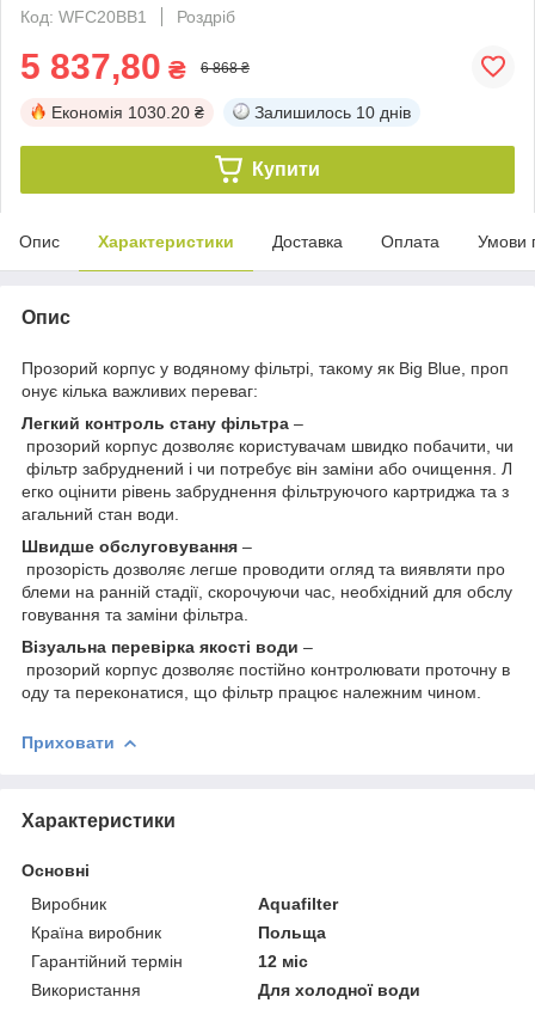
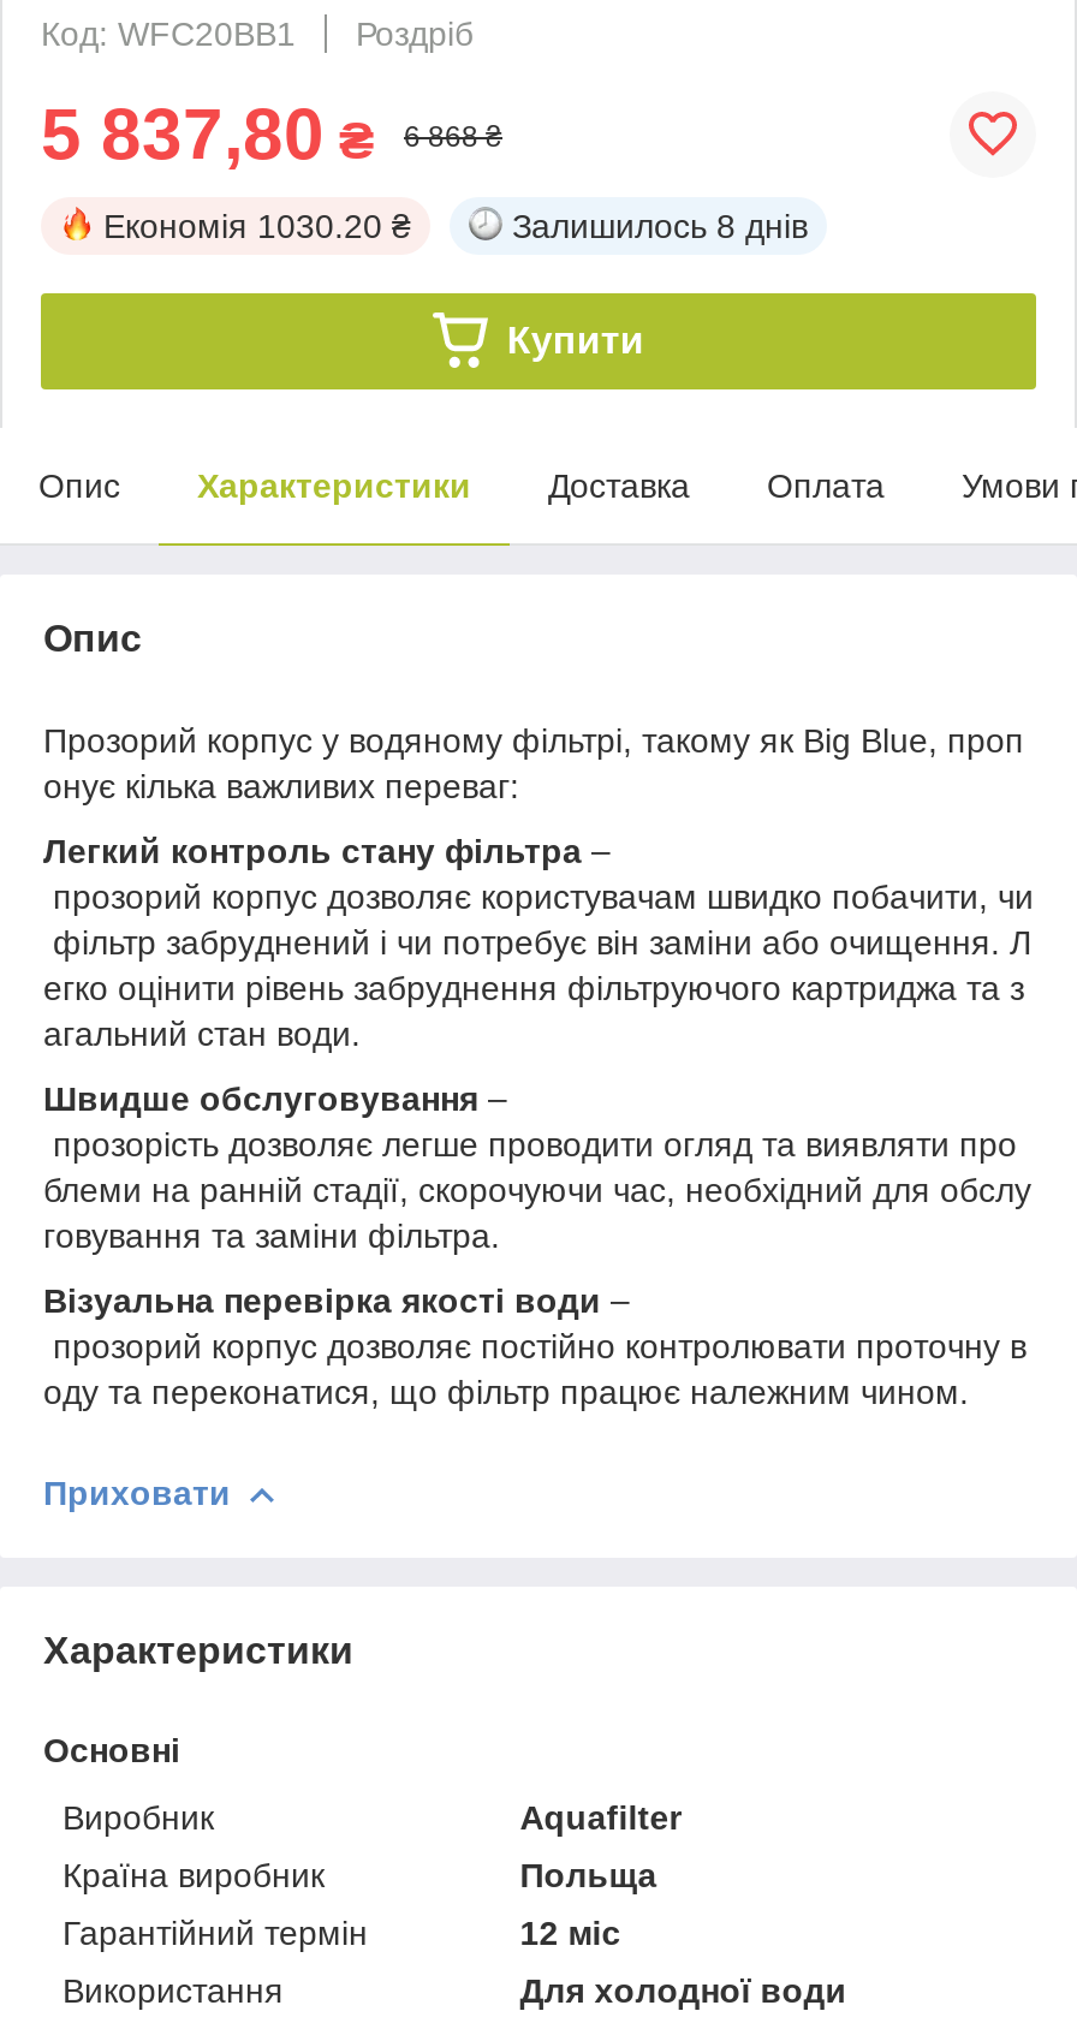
[254,103,411,122] Залишилось 10 днів -> [512,206,808,245] Залишилось 8 днів

